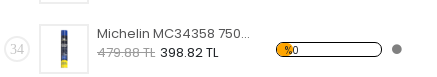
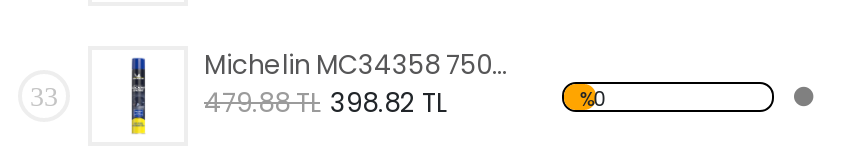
[10,42,24,57] 34 -> [30,82,58,112] 33

